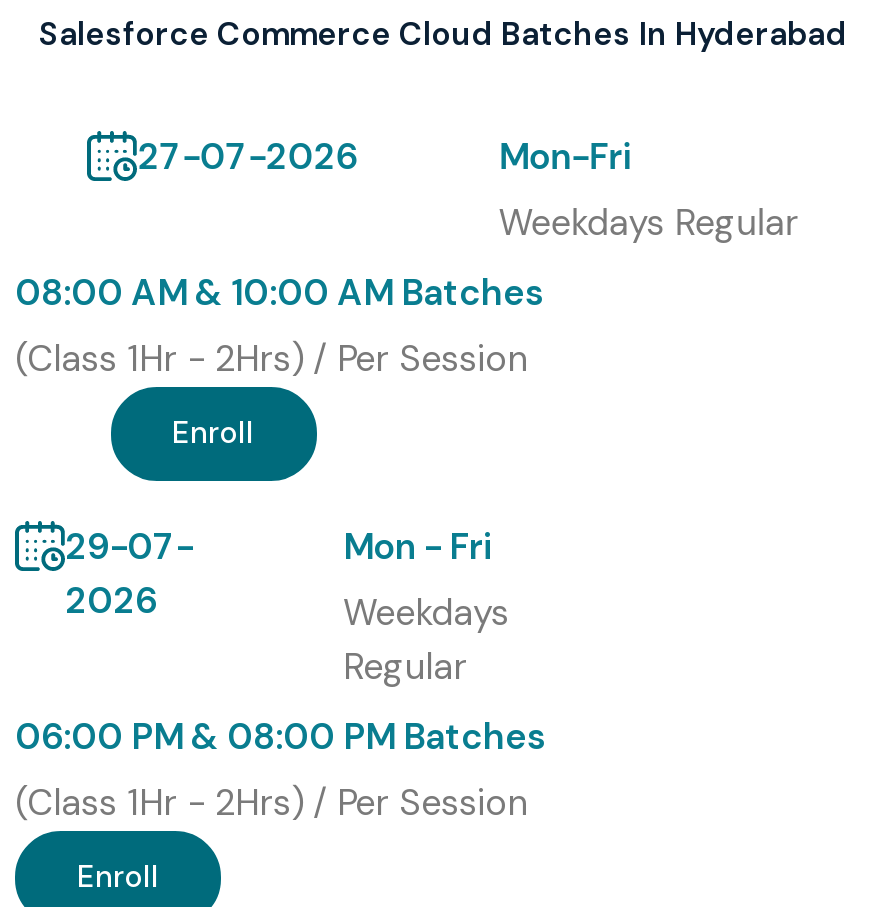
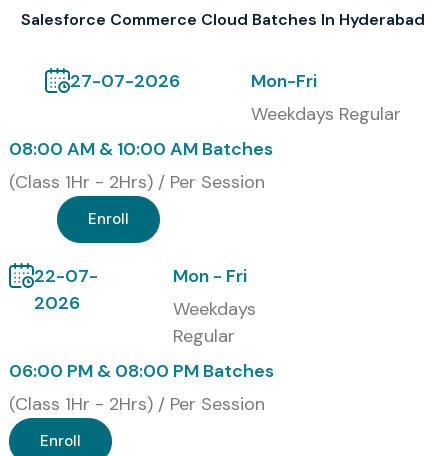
[65,523,193,571] 29-07- -> [34,264,98,288] 22-07-

